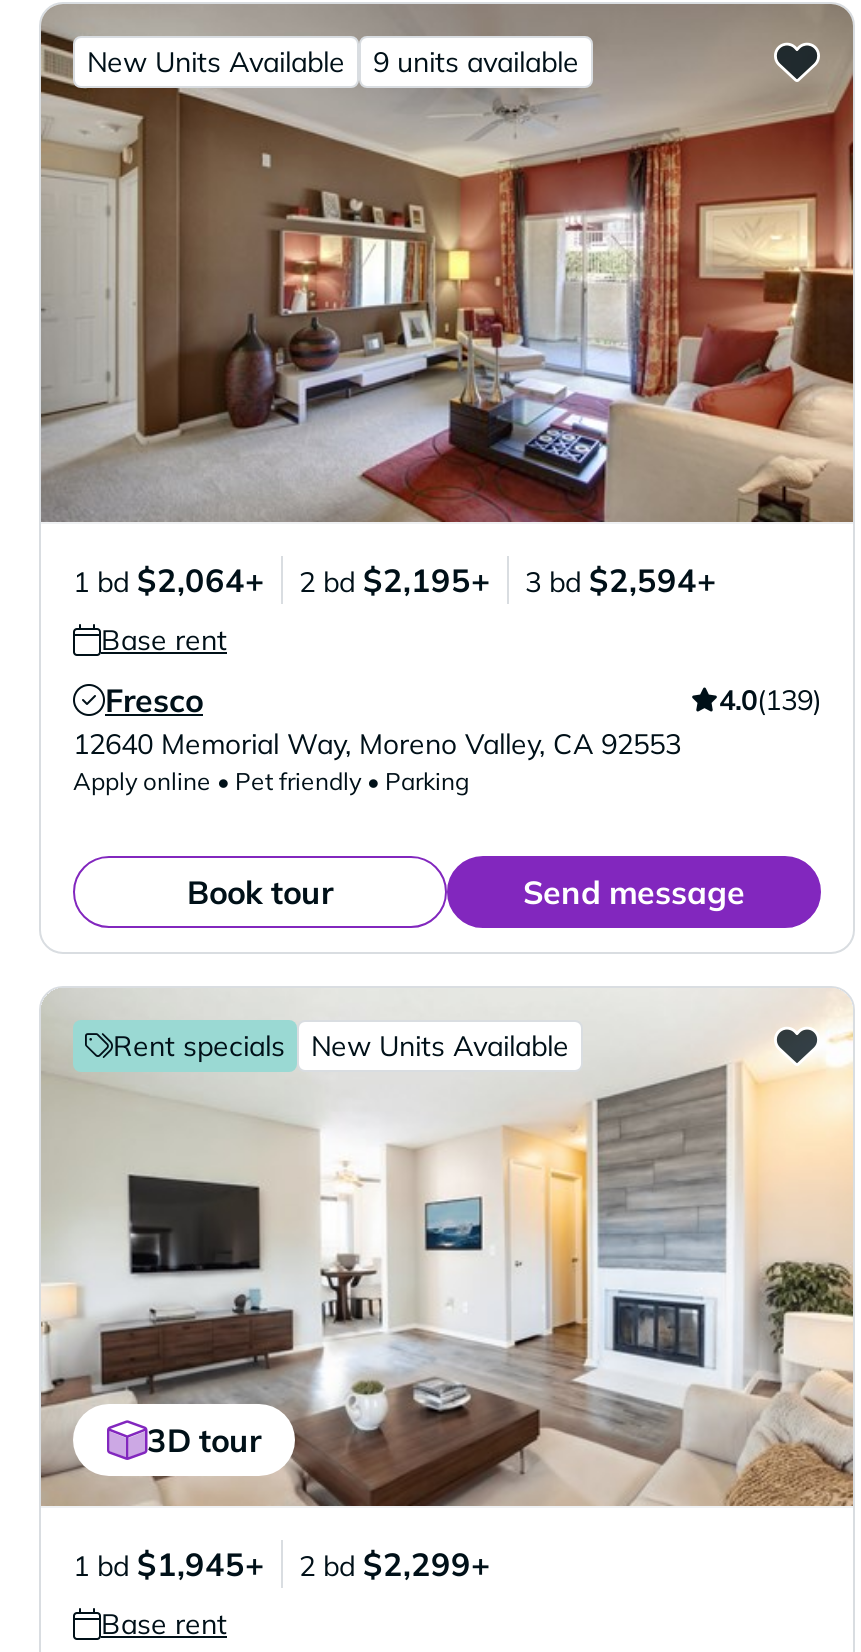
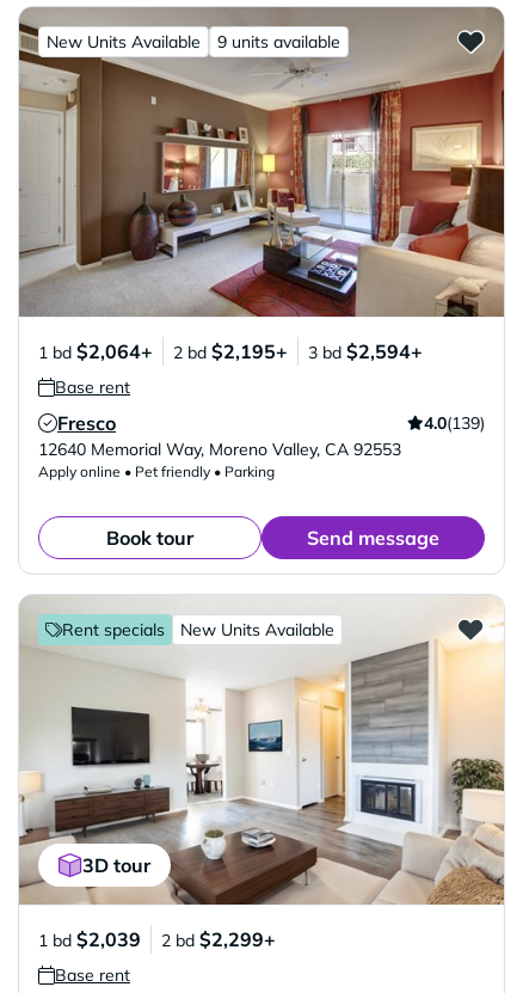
[73,1544,491,1584] 1 bd $1,945+ 2 bd $2,299+ -> [38,927,276,951] 1 bd $2,039 2 bd $2,299+

